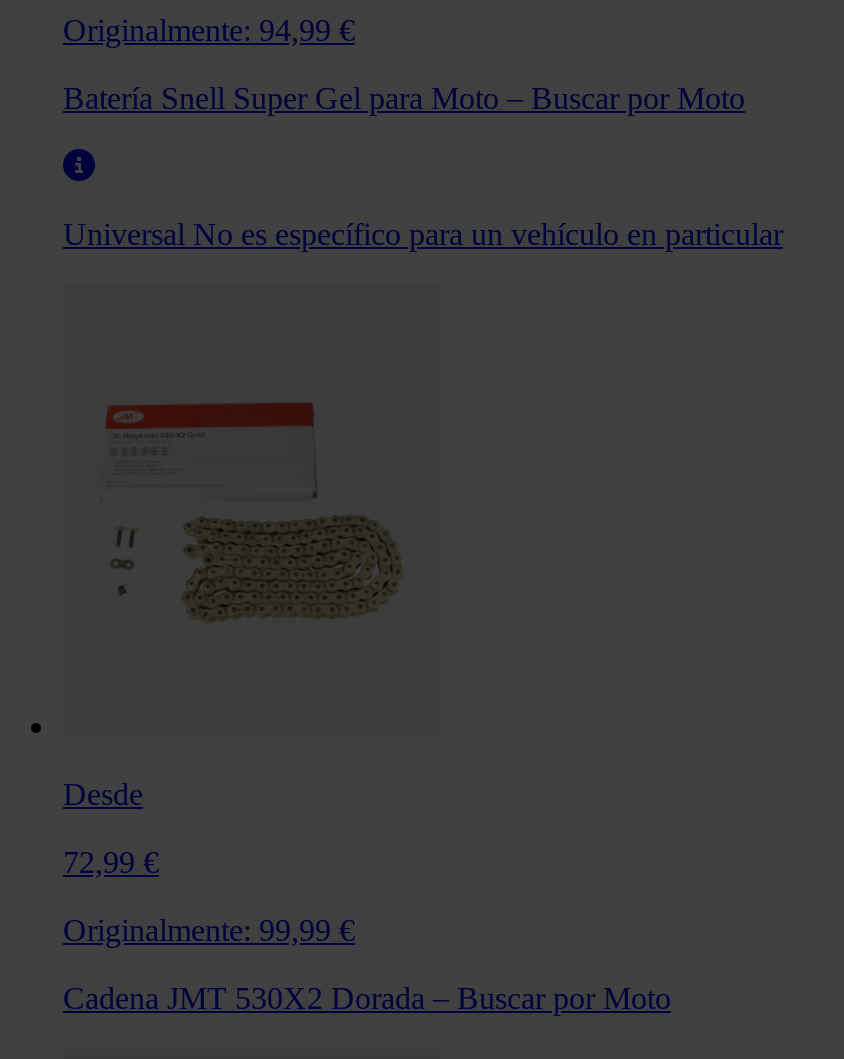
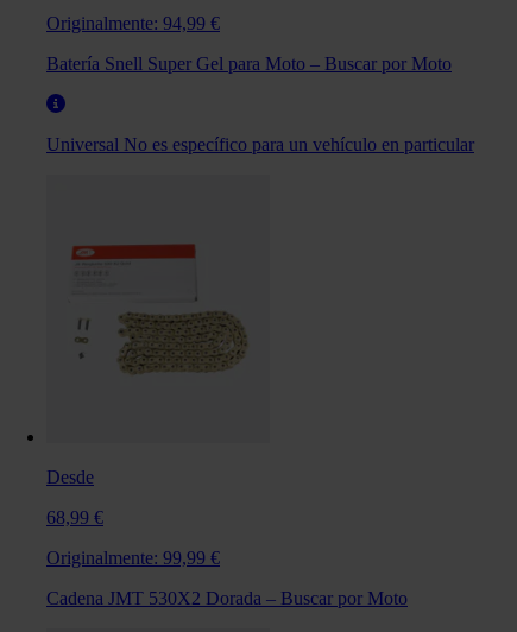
[63,845,159,879] 72,99 € -> [46,507,103,527] 68,99 €

